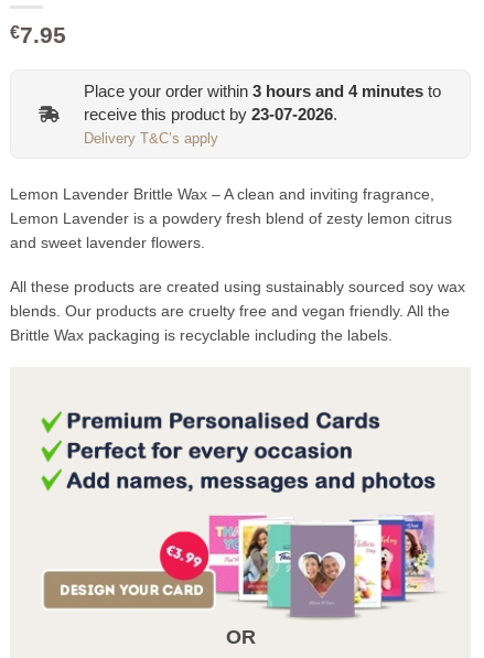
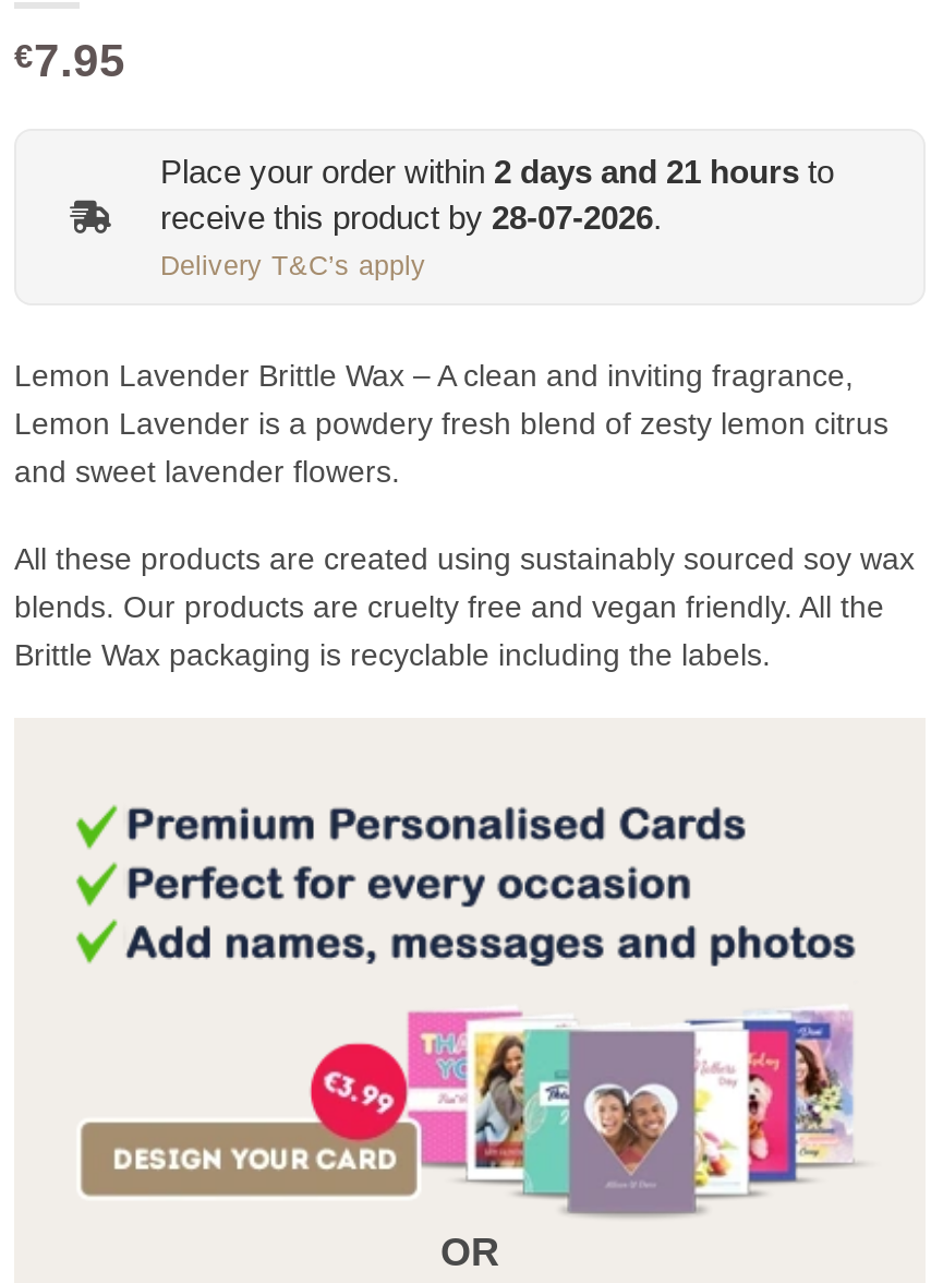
[84,81,441,100] Place your order within 3 hours and 4 minutes to -> [160,152,834,189] Place your order within 2 days and 21 hours to
[84,104,337,123] receive this product by 23-07-2026. -> [160,198,662,235] receive this product by 28-07-2026.

